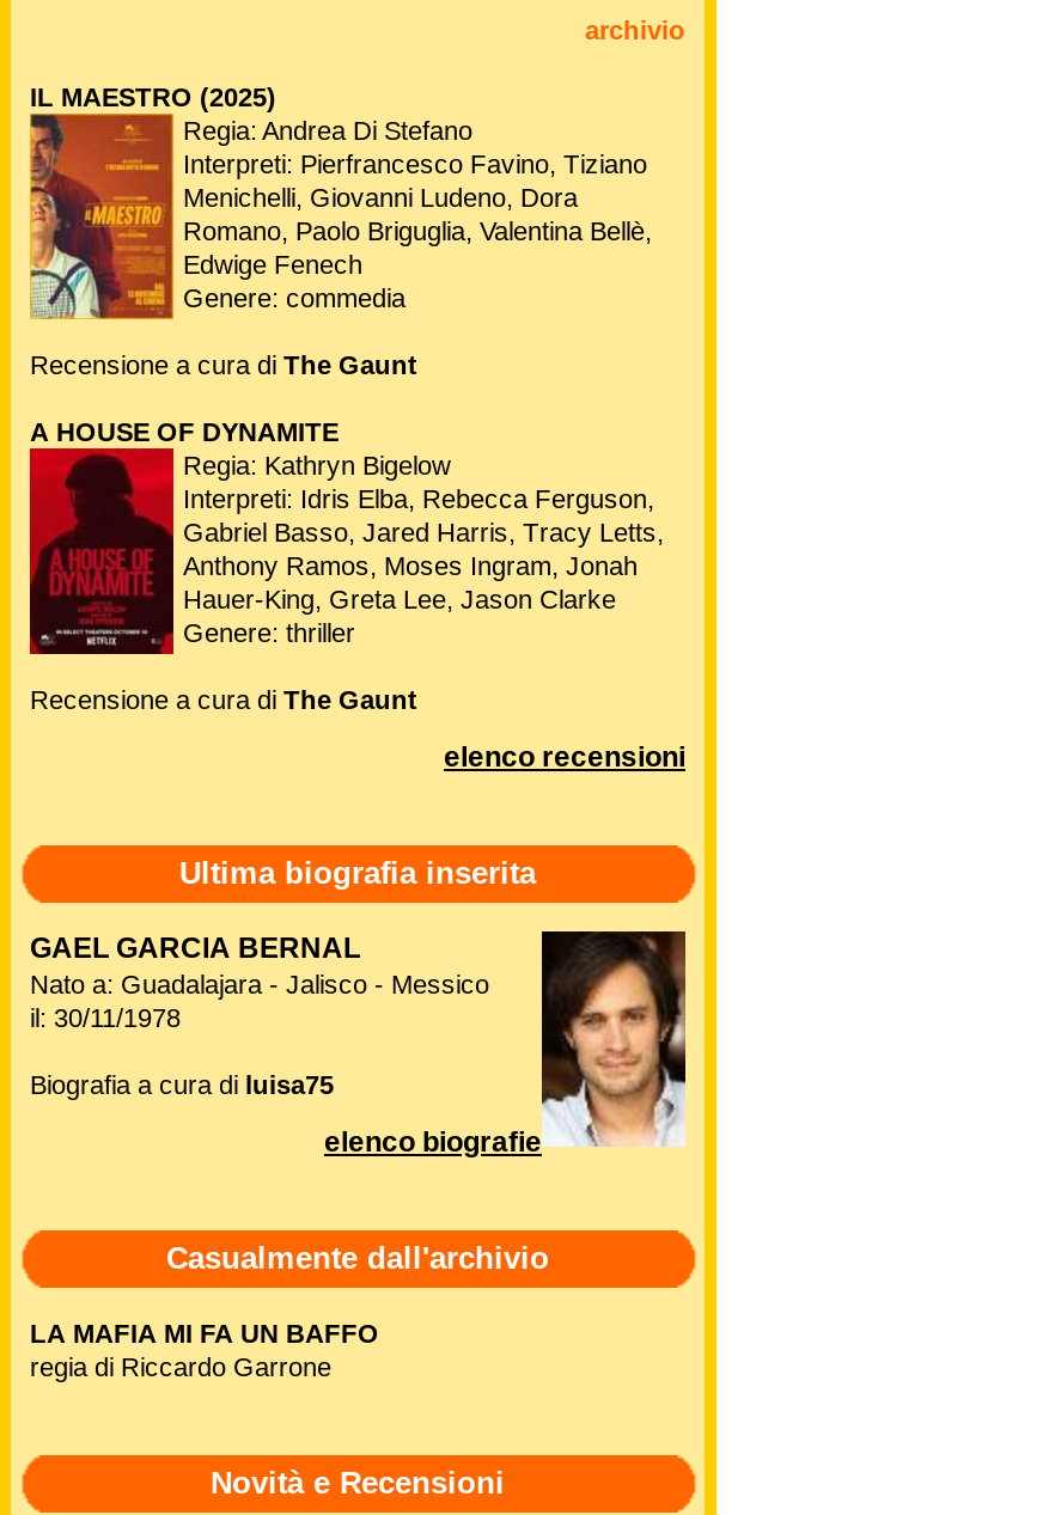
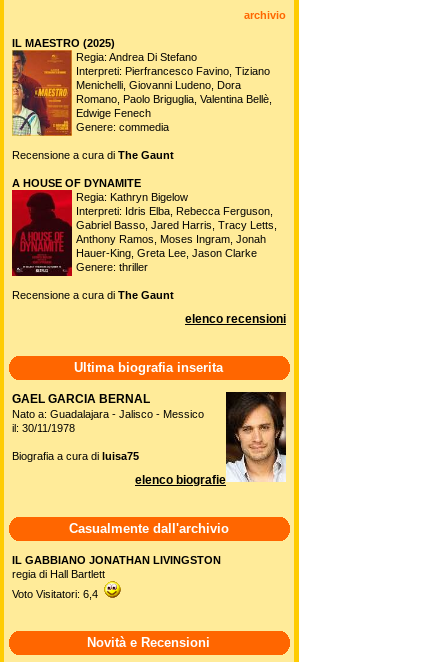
[30,1319,379,1381] LA MAFIA MI FA UN BAFFO | regia di Riccardo Garrone -> [12,554,221,600] IL GABBIANO JONATHAN LIVINGSTON | regia di Hall Bartlett | Voto Visitatori: 6,4

